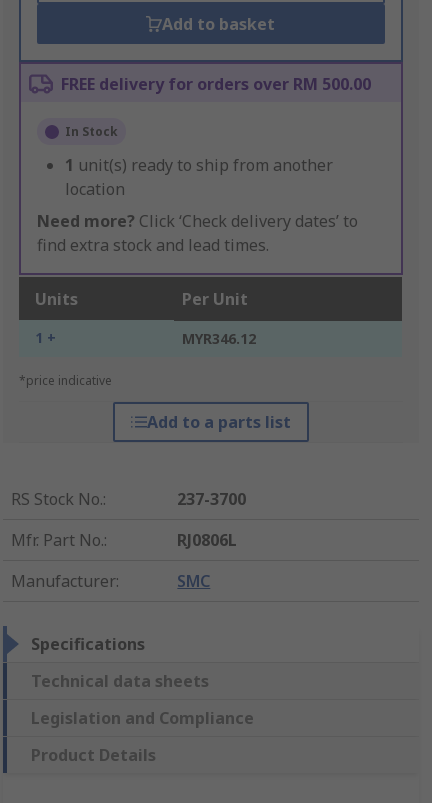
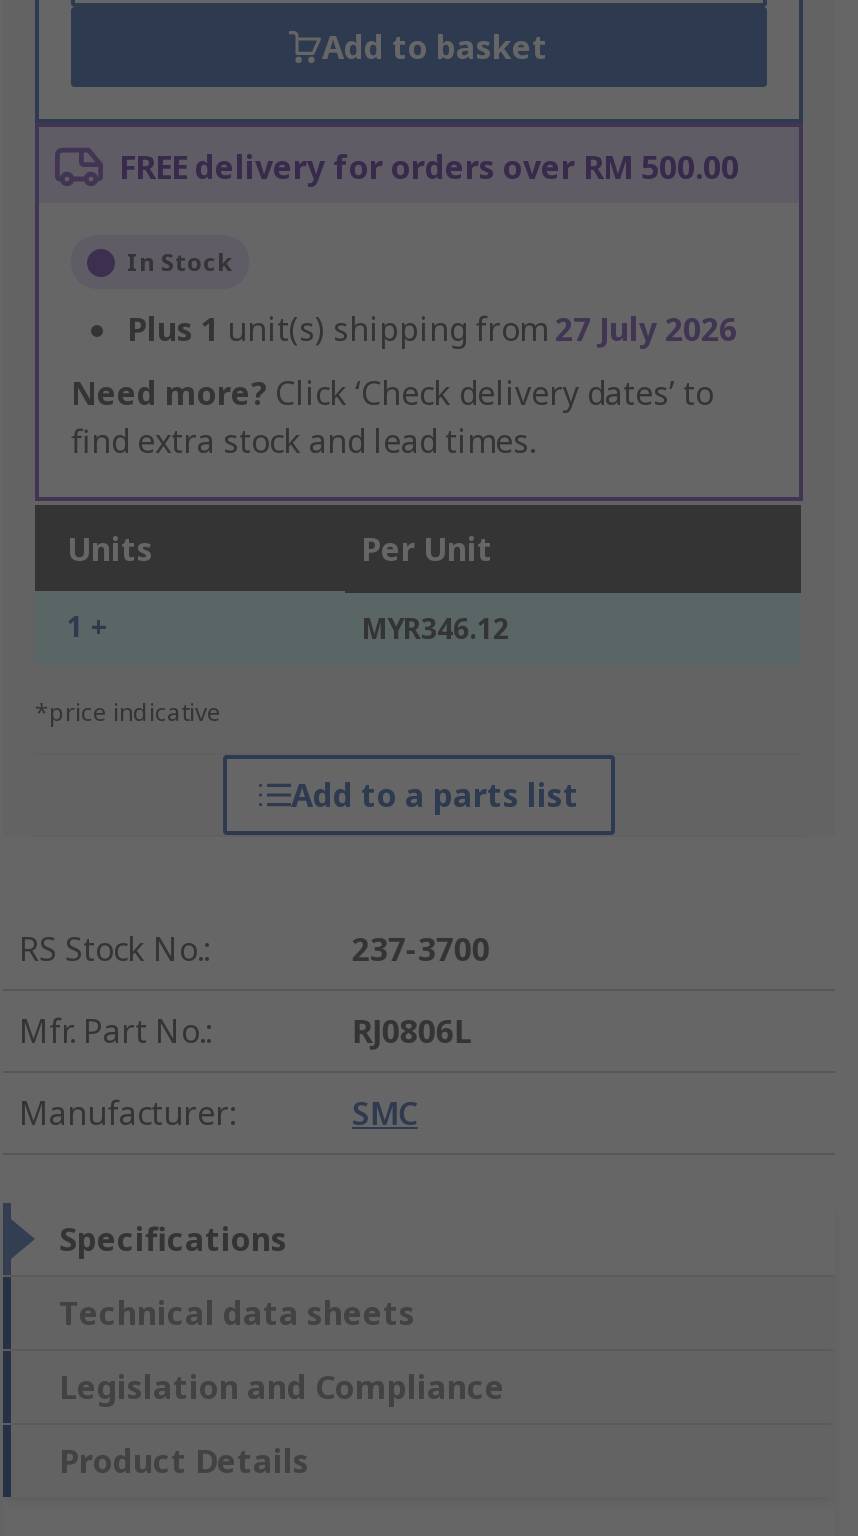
[65,154,333,200] 1 unit(s) ready to ship from another | location -> [127,308,737,352] Plus 1 unit(s) shipping from 27 July 2026

